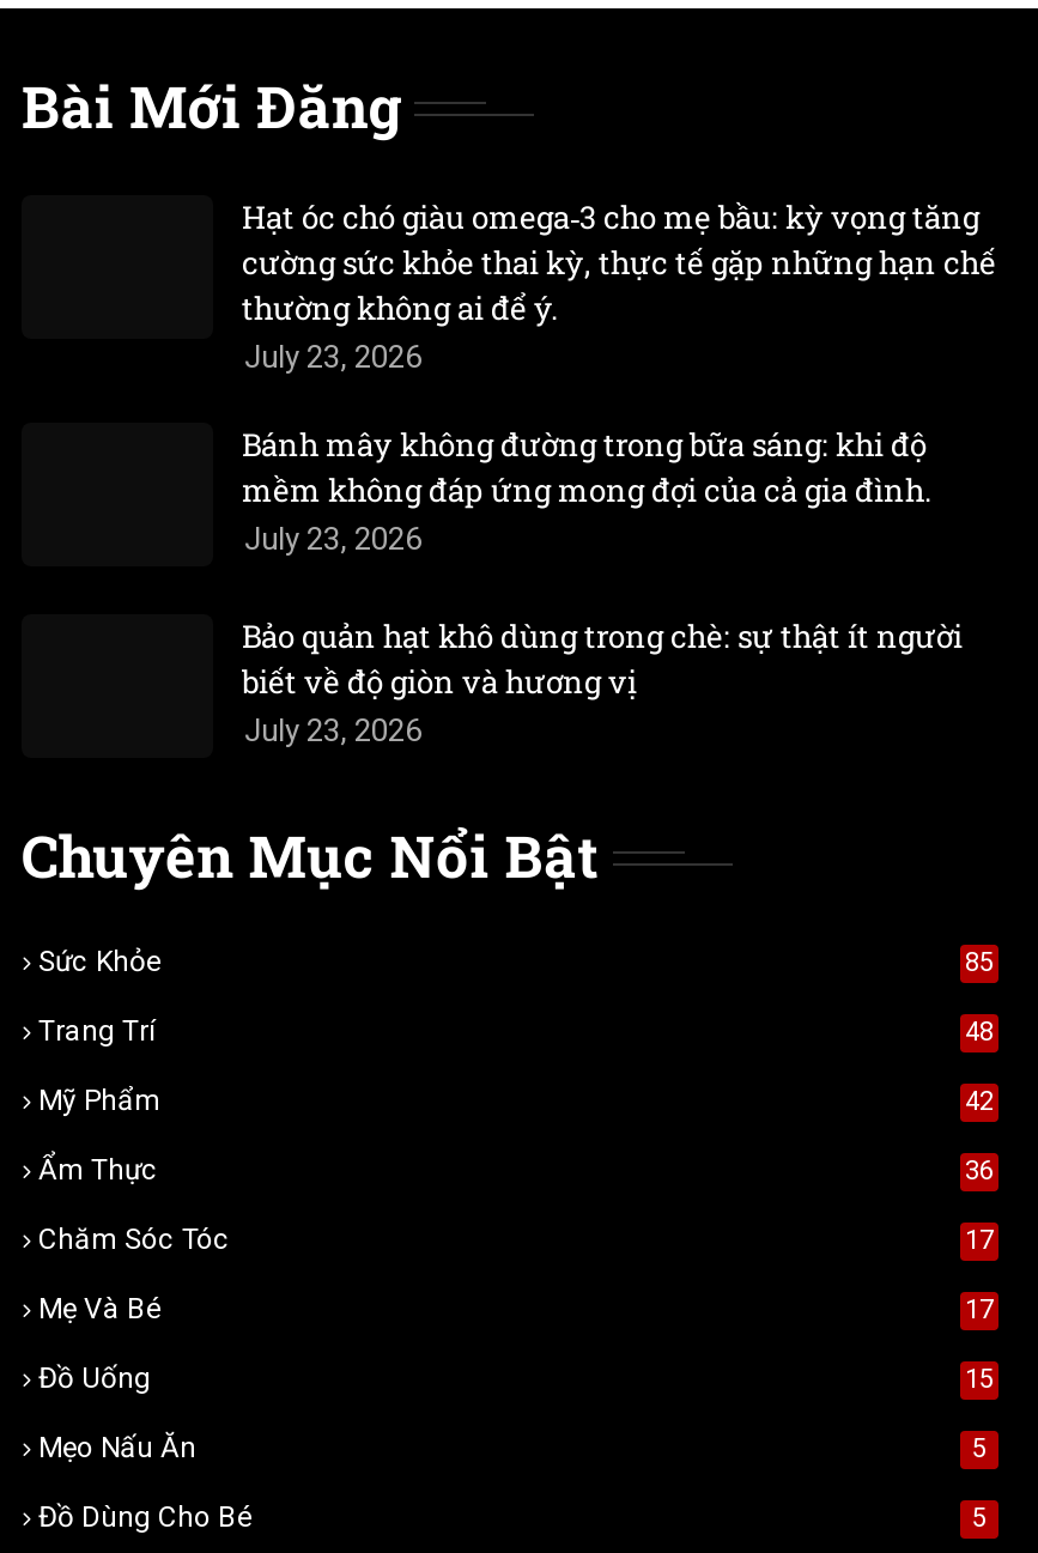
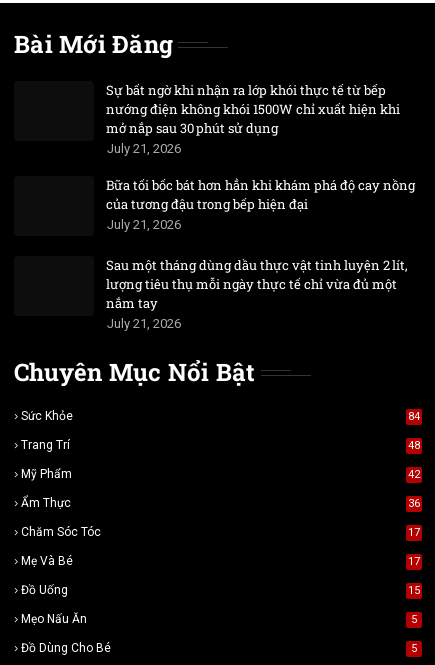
[242,195,996,375] Hạt óc chó giàu omega‑3 cho mẹ bầu: kỳ vọng tăng | cường sức khỏe thai kỳ, thực tế gặp những hạn chế | thường không ai để ý. | July 23, 2026 -> [106,81,400,156] Sự bất ngờ khi nhận ra lớp khói thực tế từ bếp | nướng điện không khói 1500W chỉ xuất hiện khi | mở nắp sau 30 phút sử dụng | July 21, 2026
[242,423,931,557] Bánh mây không đường trong bữa sáng: khi độ | mềm không đáp ứng mong đợi của cả gia đình. | July 23, 2026 -> [106,176,415,232] Bữa tối bốc bát hơn hẳn khi khám phá độ cay nồng | của tương đậu trong bếp hiện đại | July 21, 2026
[242,614,963,748] Bảo quản hạt khô dùng trong chè: sự thật ít người | biết về độ giòn và hương vị | July 23, 2026 -> [106,256,408,331] Sau một tháng dùng dầu thực vật tinh luyện 2 lít, | lượng tiêu thụ mỗi ngày thực tế chỉ vừa đủ một | nắm tay | July 21, 2026
[965,947,994,978] 85 -> [408,410,420,423] 84

